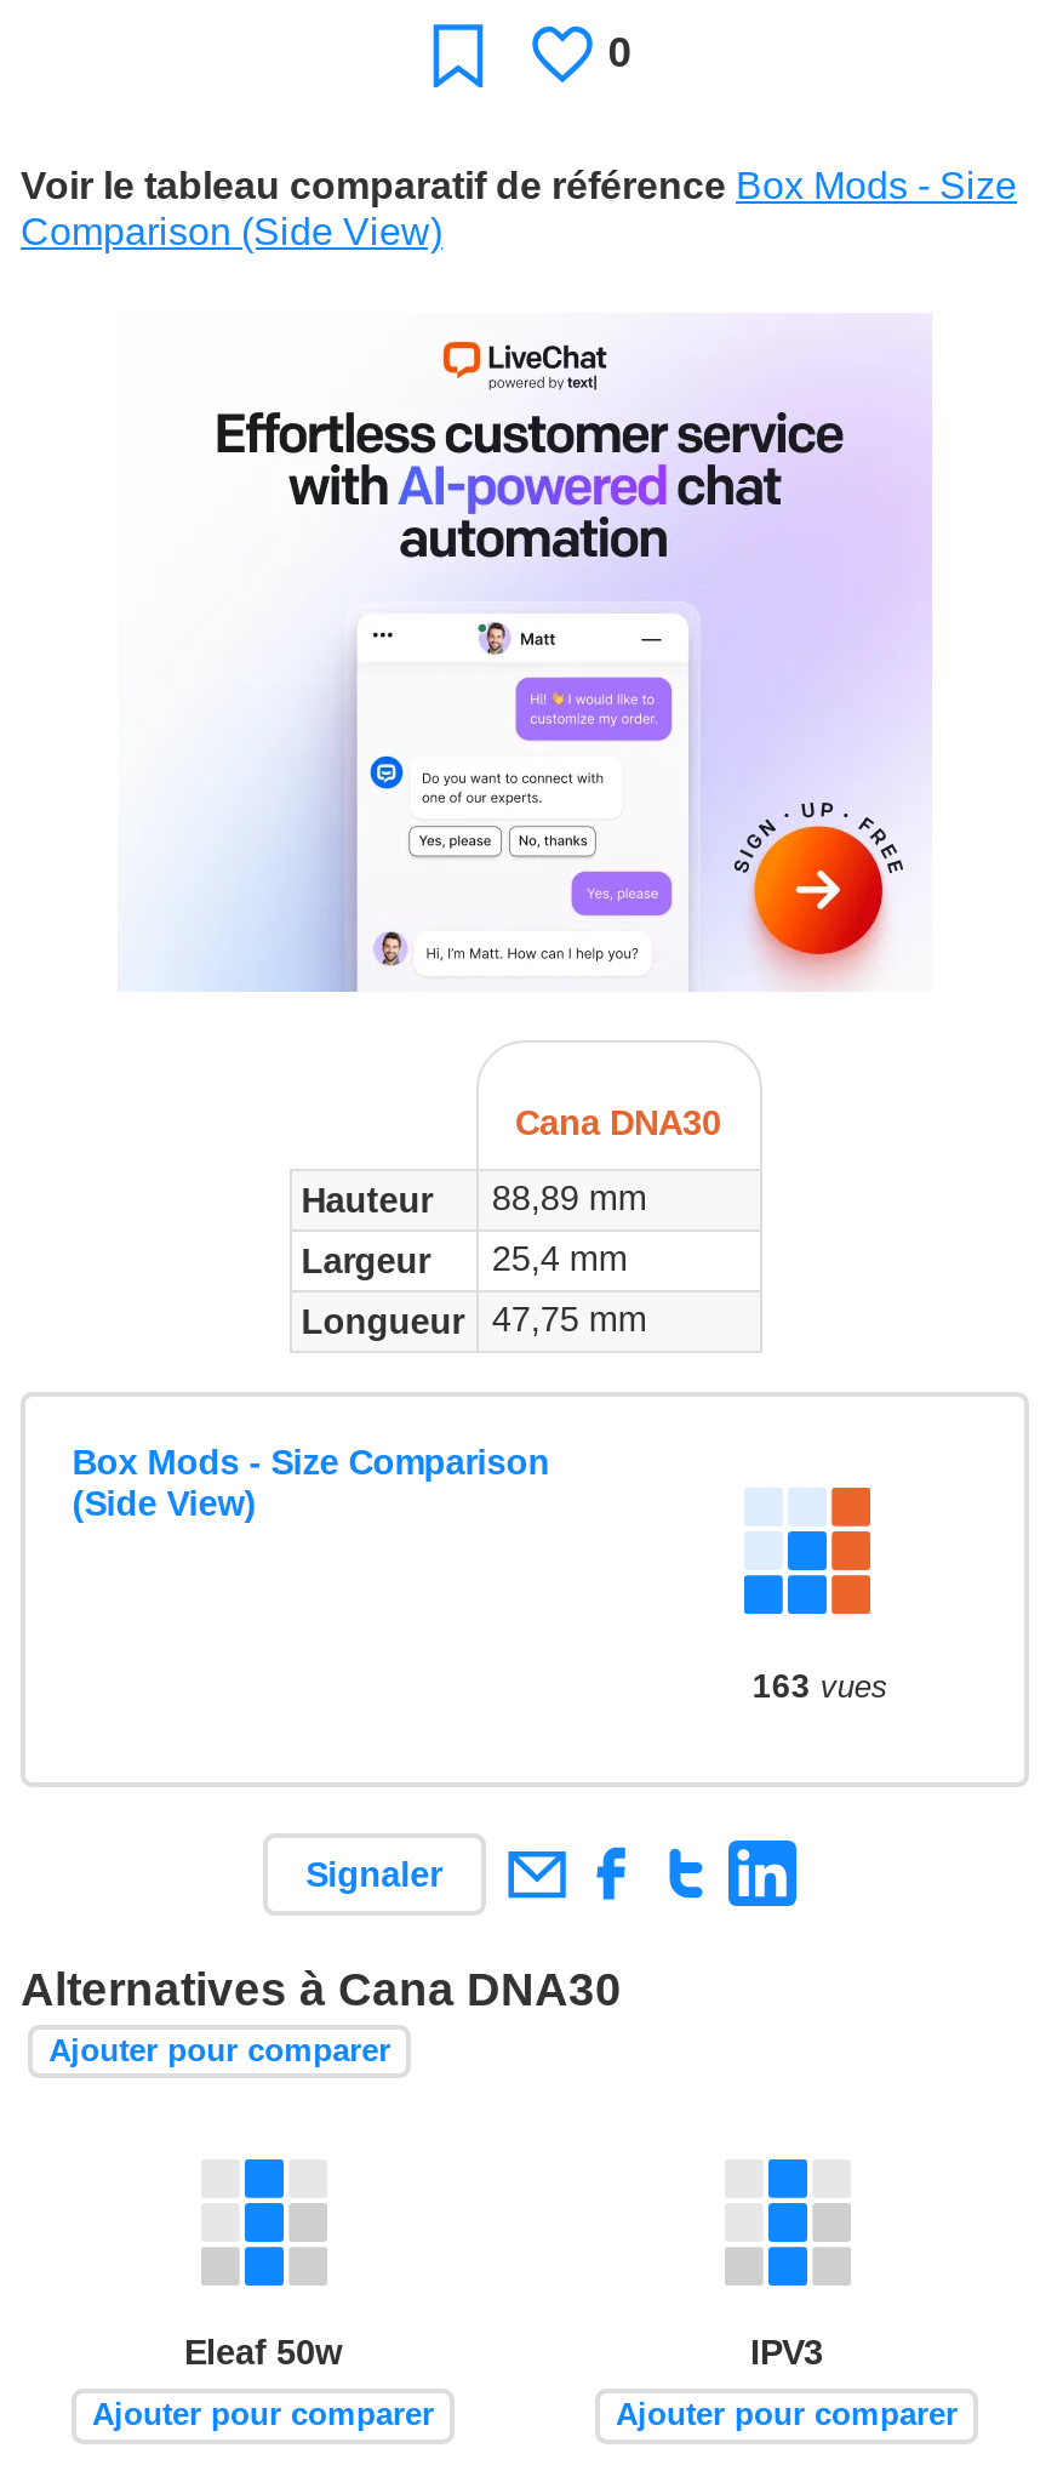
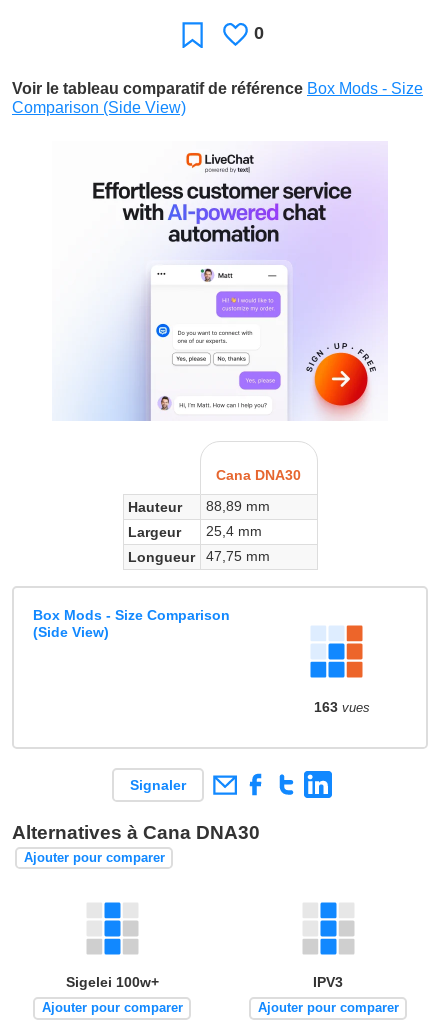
[184,2332,342,2371] Eleaf 50w -> [65,974,158,990] Sigelei 100w+

